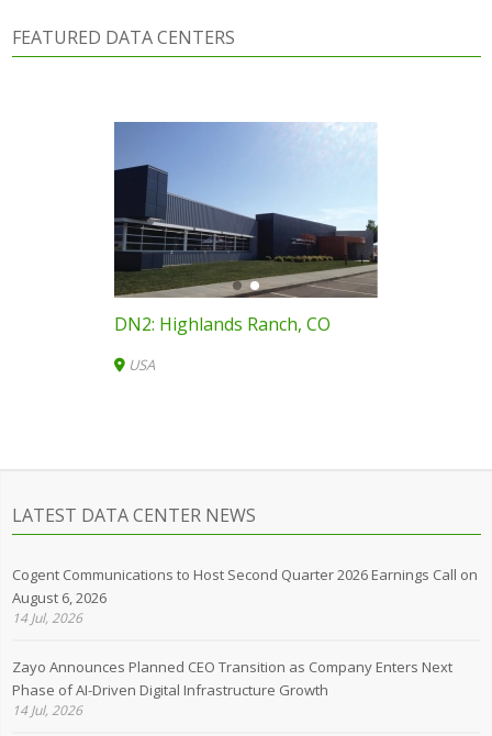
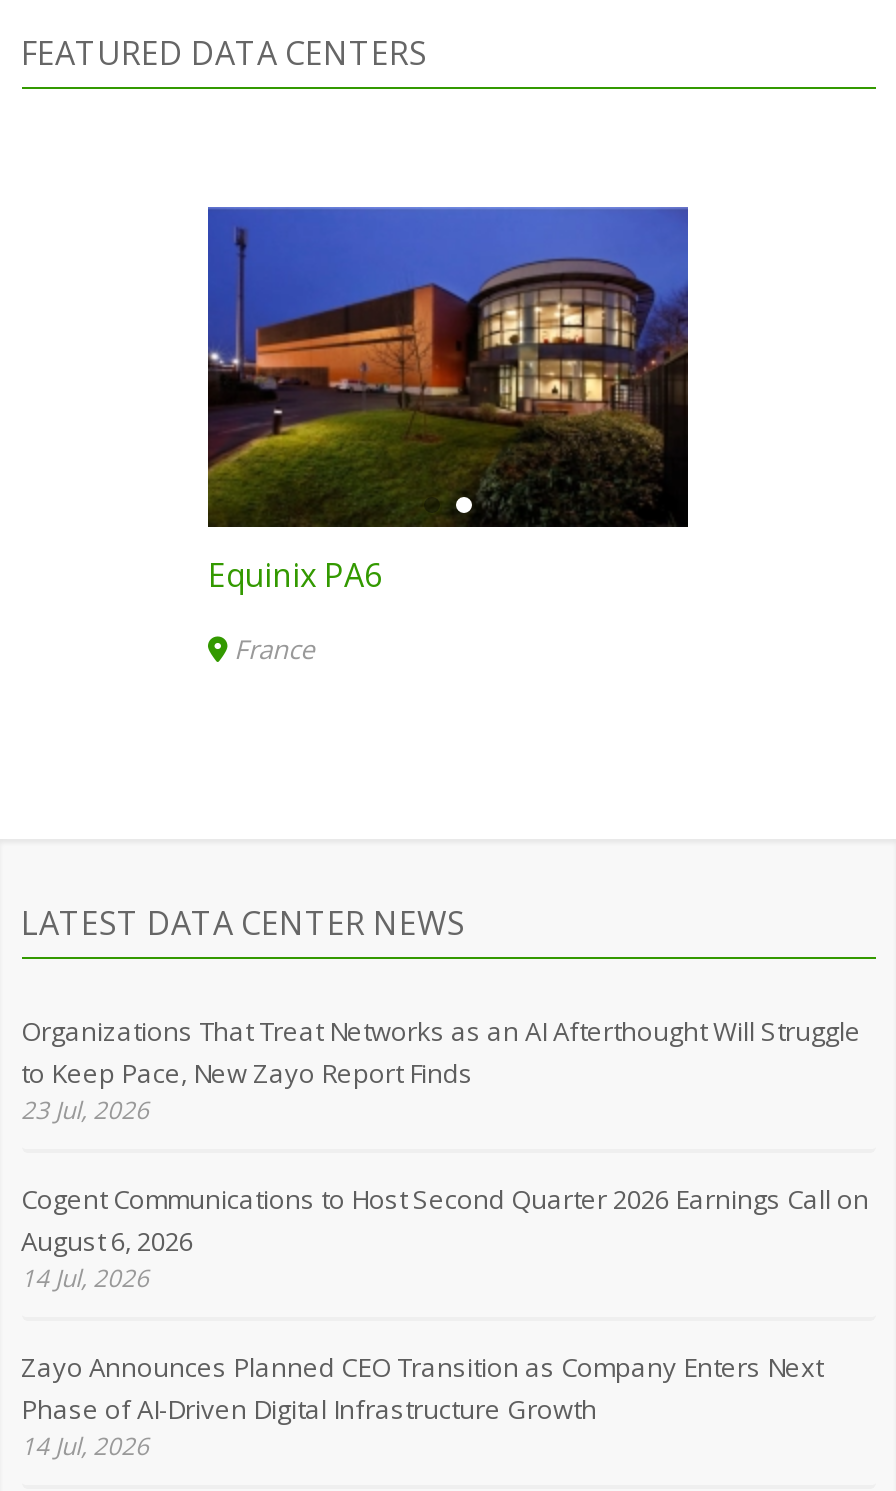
[113,122,379,336] [image] | DN2: Highlands Ranch, CO -> [206,205,690,597] [image] | Equinix PA6
[128,355,155,375] USA -> [234,631,314,667] France
none -> [21,1012,861,1126] Organizations That Treat Networks as an AI Afterthought Will Struggle | to Keep Pace, New Zayo Report Finds | 23 Jul, 2026

